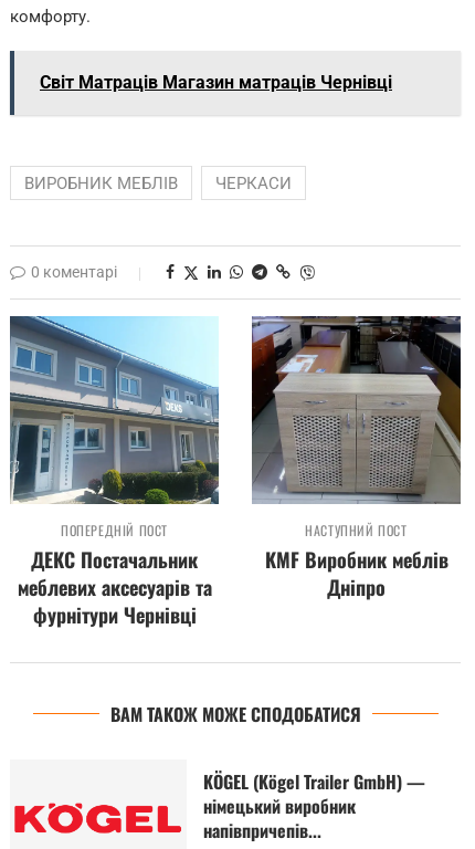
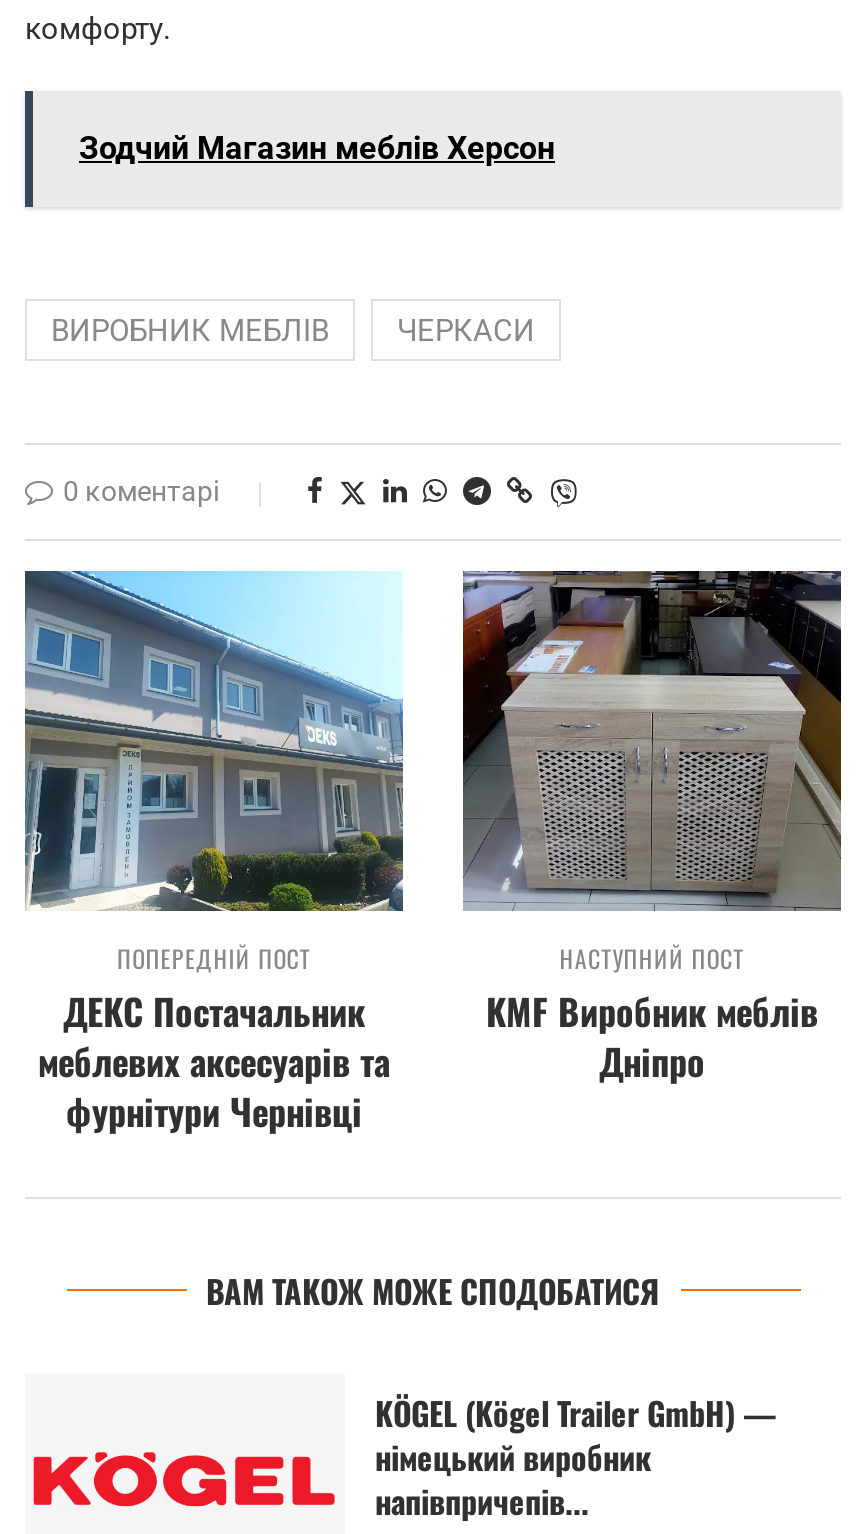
[40,72,392,93] Світ Матраців Магазин матраців Чернівці -> [79,129,555,167] Зодчий Магазин меблів Херсон

